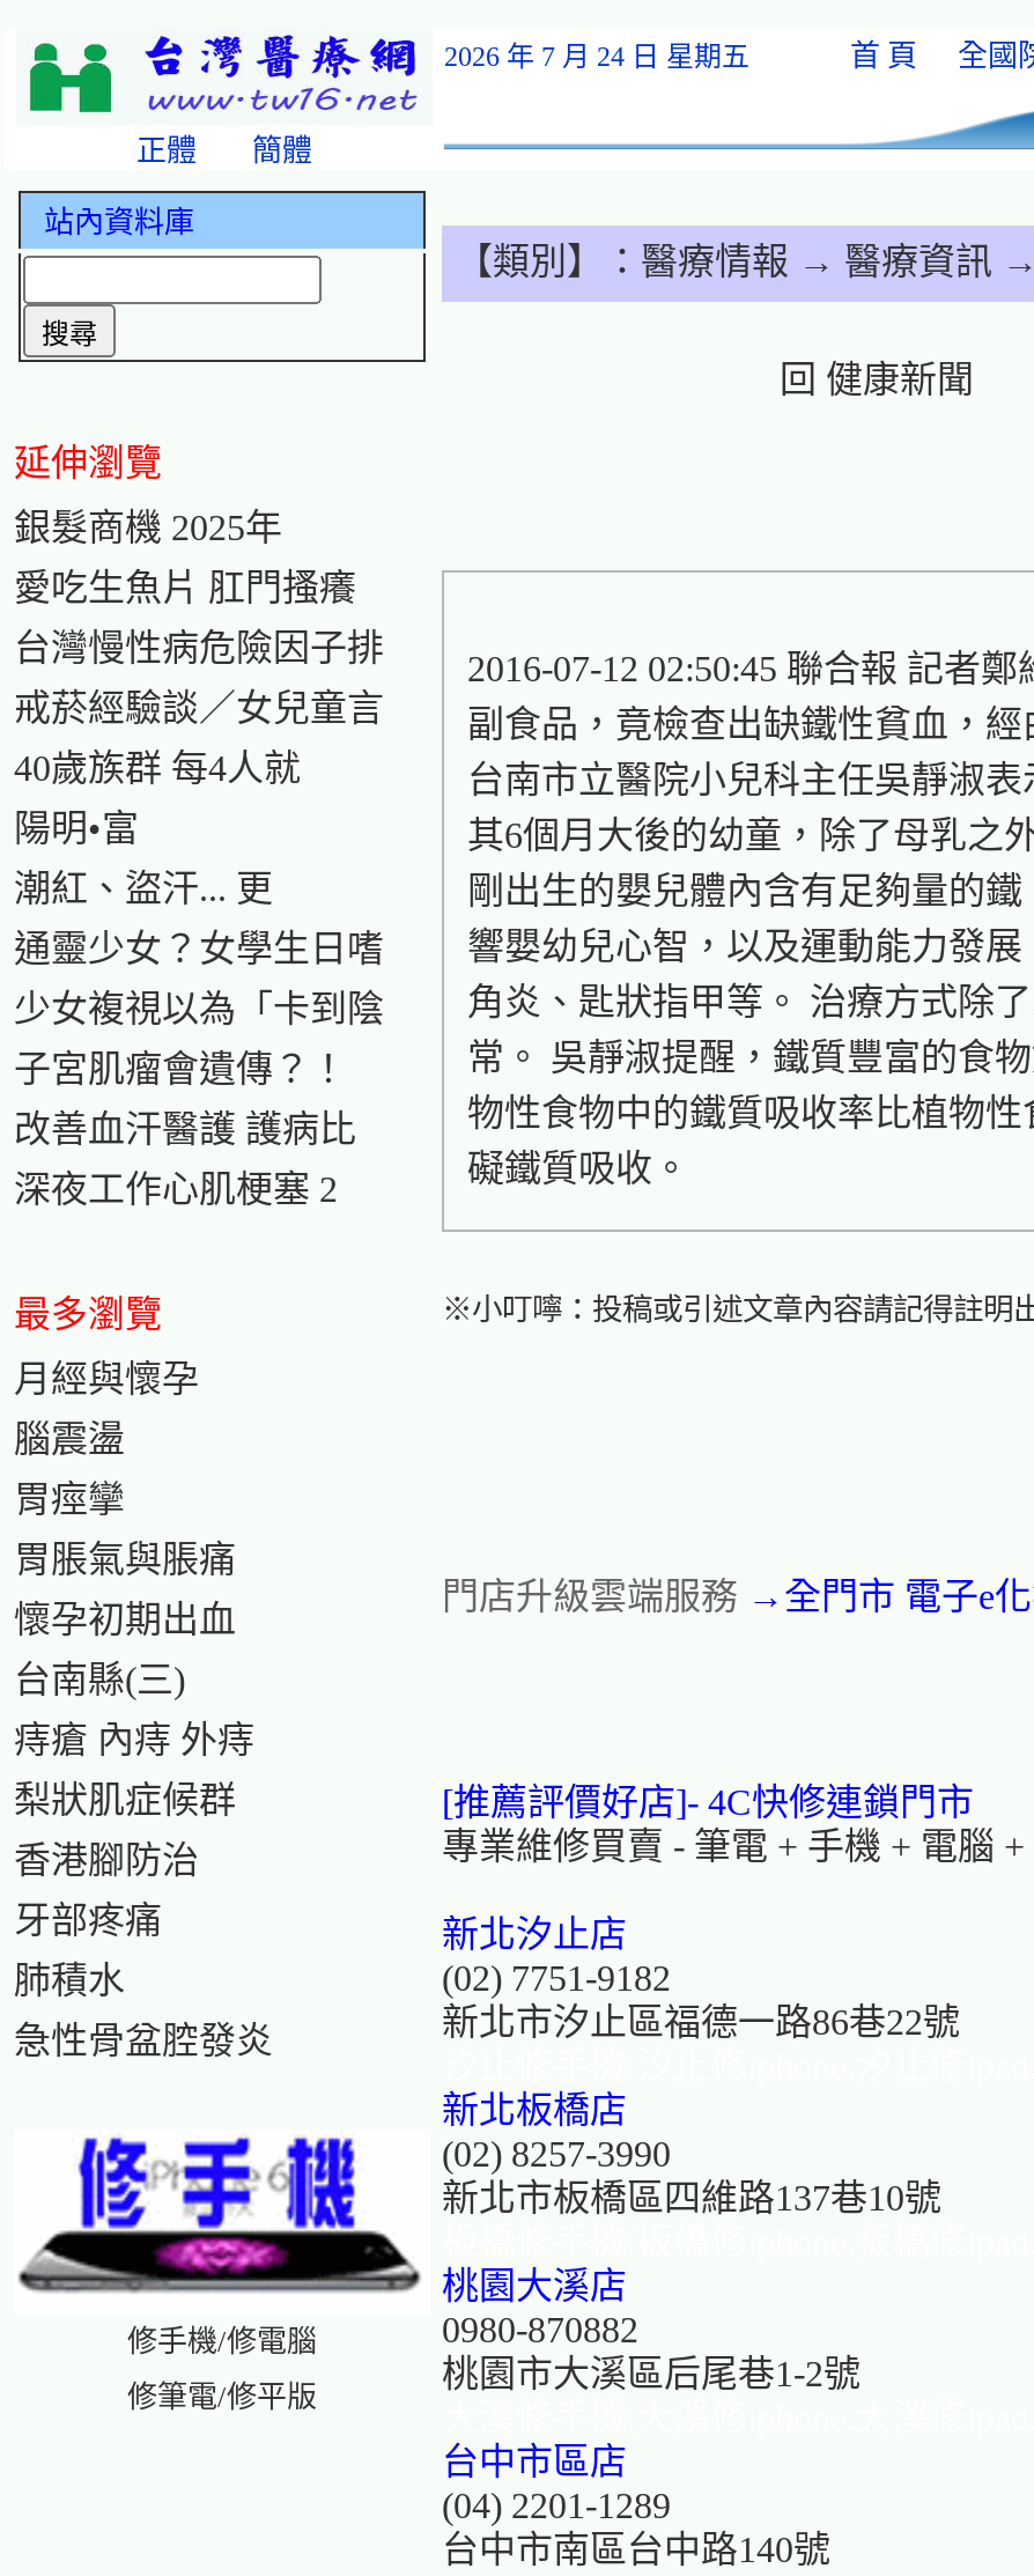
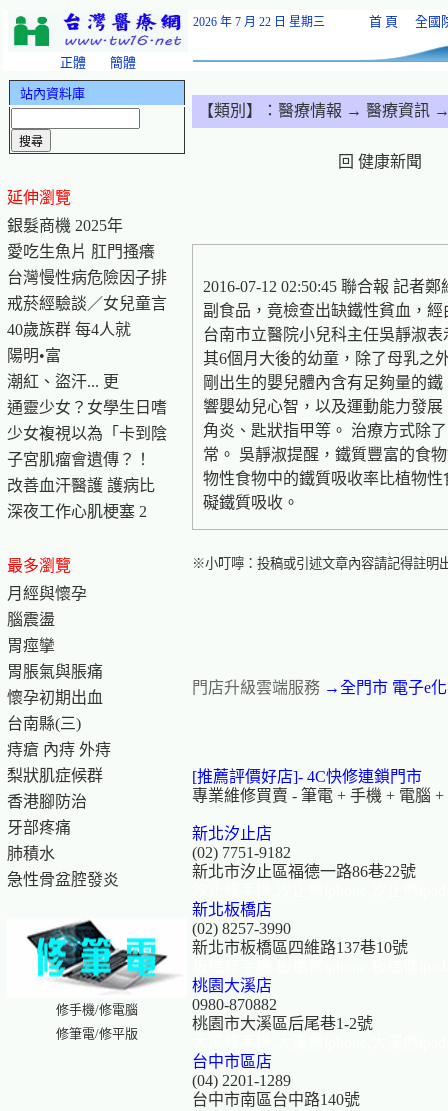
[444,40,749,73] 2026 年 7 月 24 日星期五 -> [193,15,325,29] 2026 年 7 月 22 日星期三
[16,2134,423,2294] [image] -> [9,919,183,991] [image]

